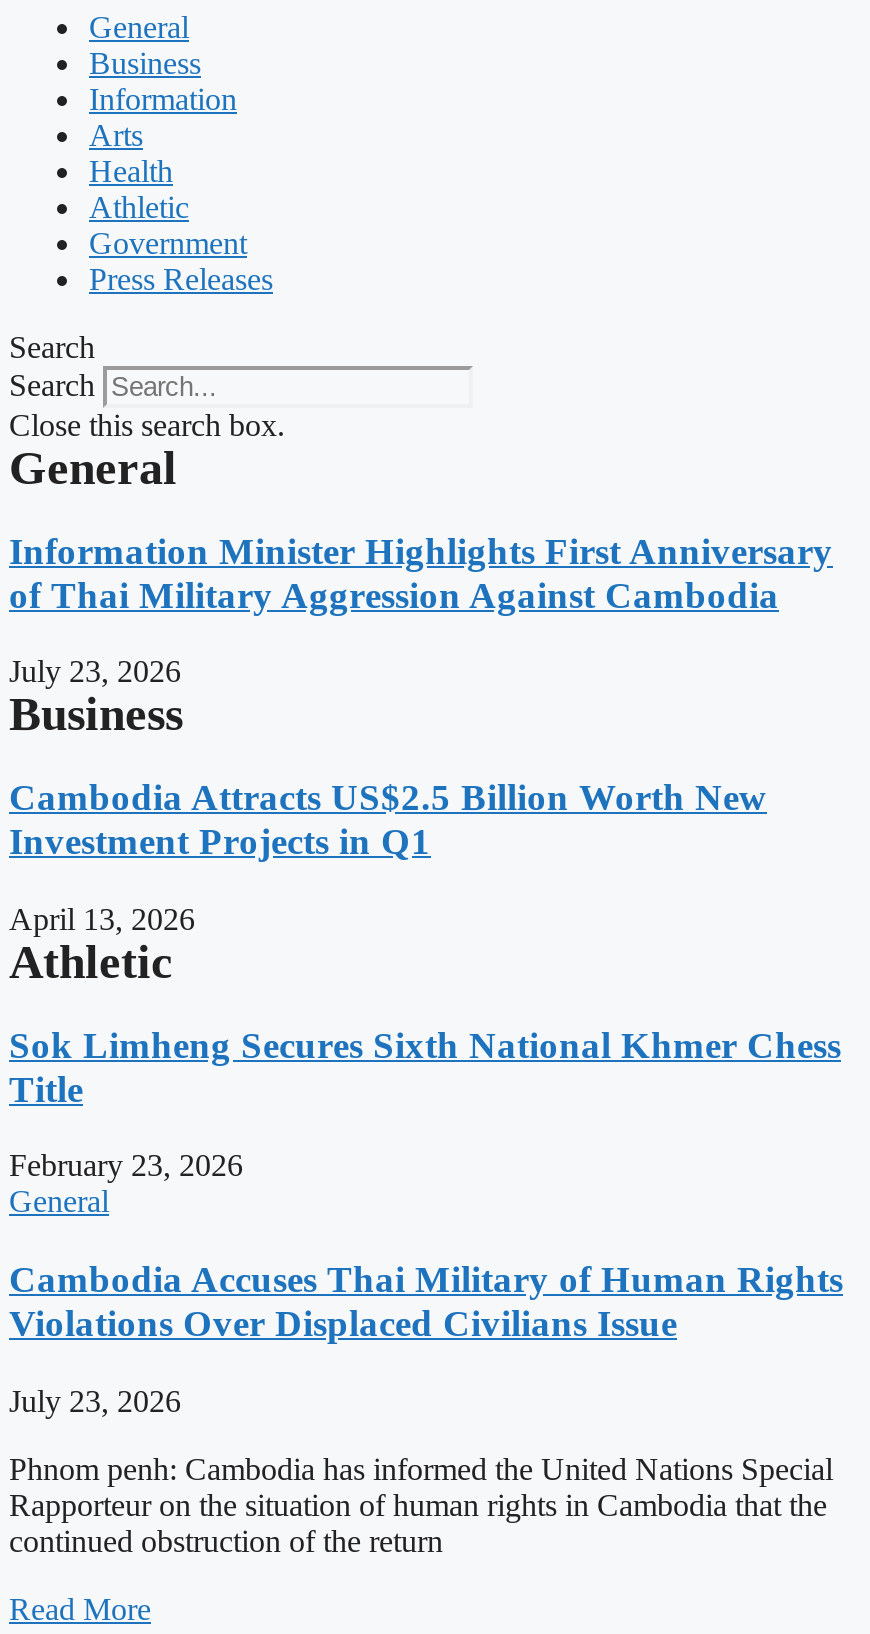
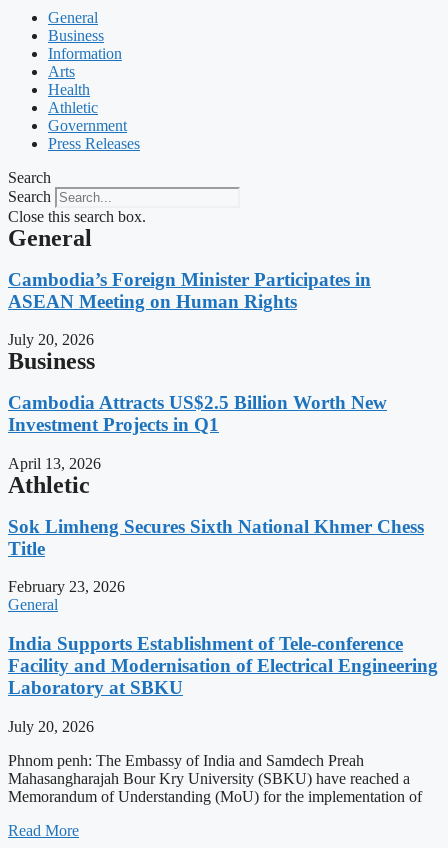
[9,529,833,615] Information Minister Highlights First Anniversary | of Thai Military Aggression Against Cambodia -> [8,269,371,312] Cambodia’s Foreign Minister Participates in | ASEAN Meeting on Human Rights
[9,655,181,689] July 23, 2026 -> [8,331,94,348] July 20, 2026
[9,1258,843,1344] Cambodia Accuses Thai Military of Human Rights | Violations Over Displaced Civilians Issue -> [8,633,438,698] India Supports Establishment of Tele-conference | Facility and Modernisation of Electrical Engineering | Laboratory at SBKU
[9,1384,181,1418] July 23, 2026 -> [8,718,94,735] July 20, 2026
[9,1452,833,1558] Phnom penh: Cambodia has informed the United Nations Special | Rapporteur on the situation of human rights in Cambodia that the | continued obstruction of the return -> [8,752,422,805] Phnom penh: The Embassy of India and Samdech Preah | Mahasangharajah Bour Kry University (SBKU) have reached a | Memorandum of Understanding (MoU) for the implementation of

